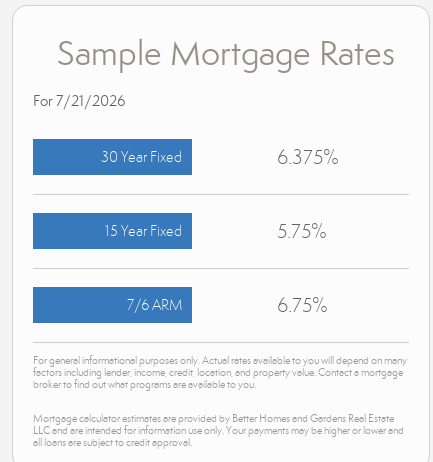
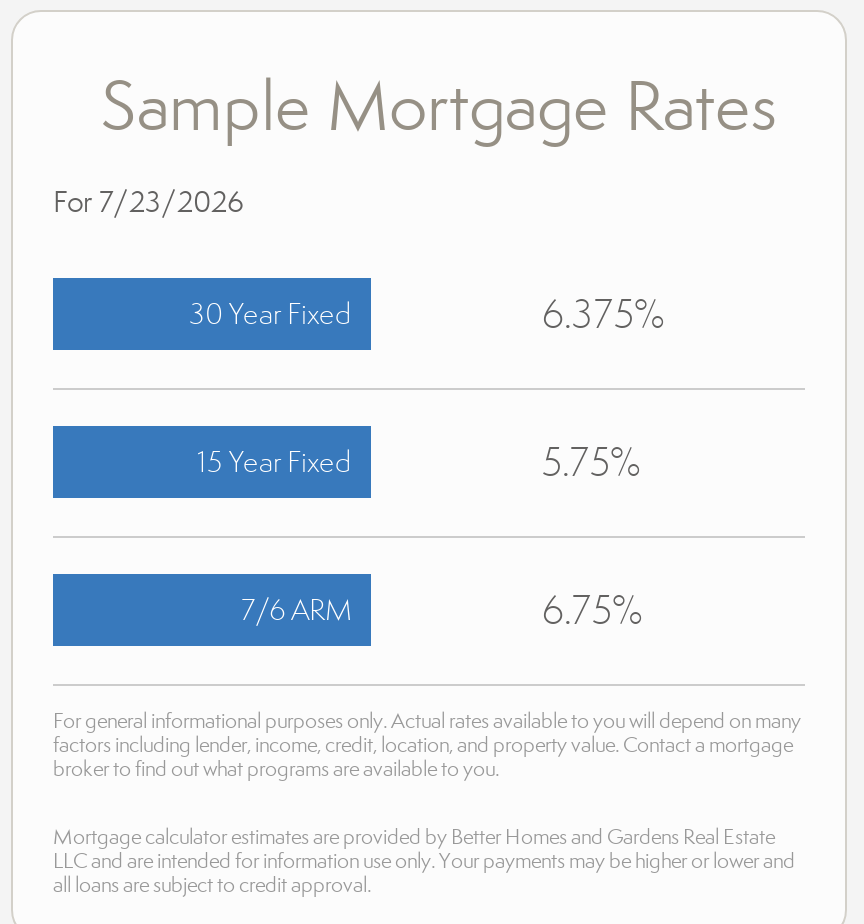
[33,92,125,110] For 7/21/2026 -> [53,184,243,220] For 7/23/2026

